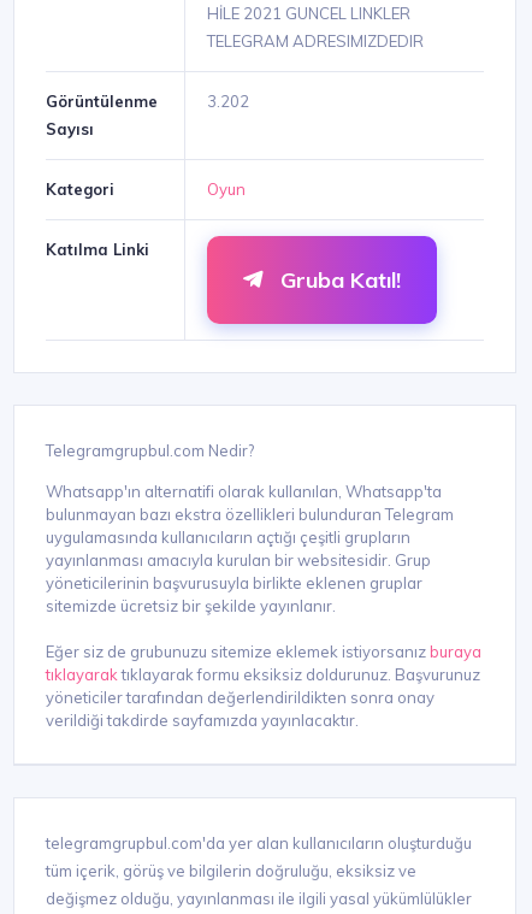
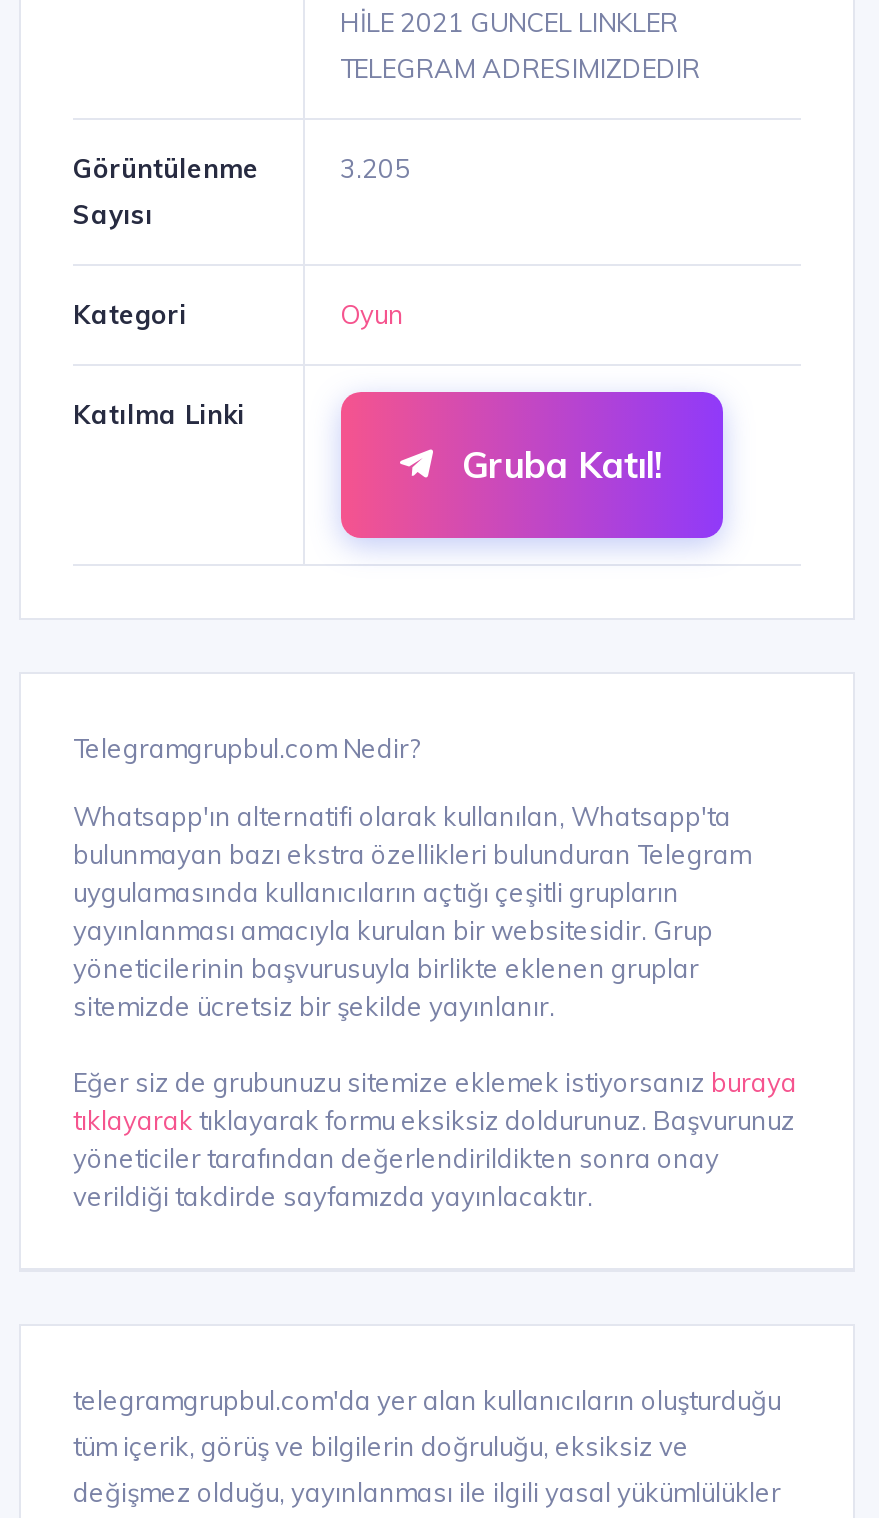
[206,92,249,111] 3.202 -> [340,153,410,185] 3.205

